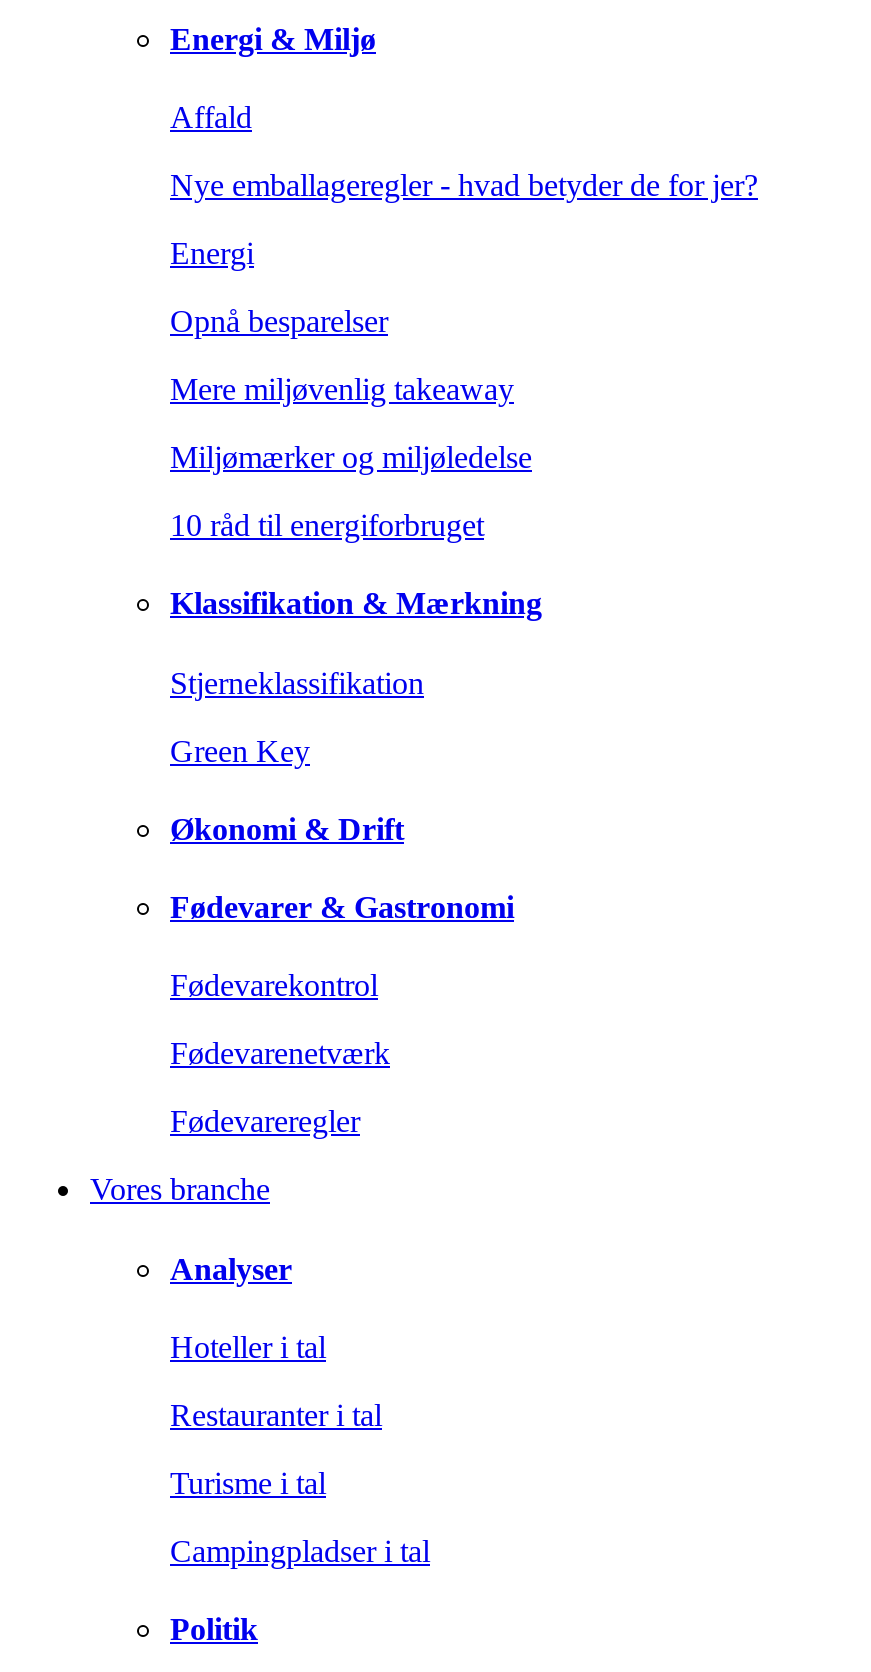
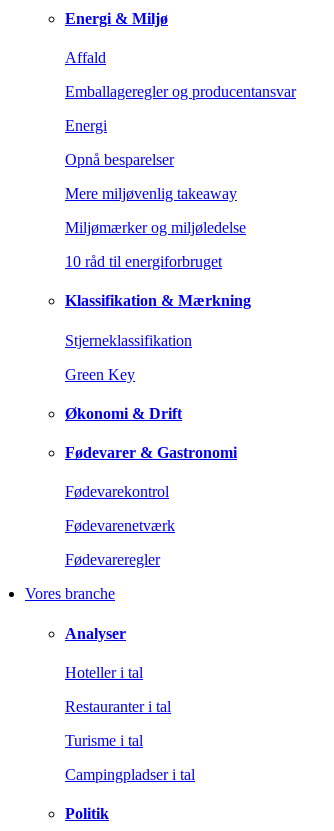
[170,168,758,202] Nye emballageregler - hvad betyder de for jer? -> [65,83,296,100] Emballageregler og producentansvar

